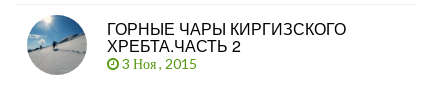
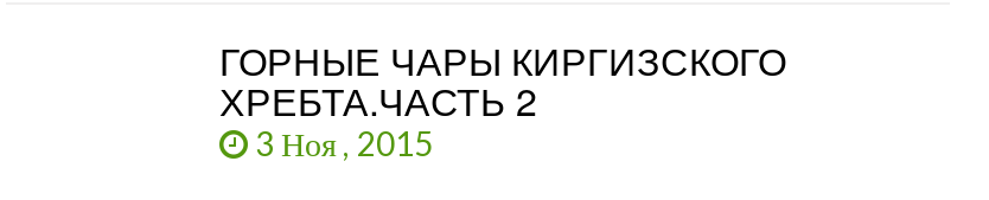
[26,14,88,76] [image] -> none

